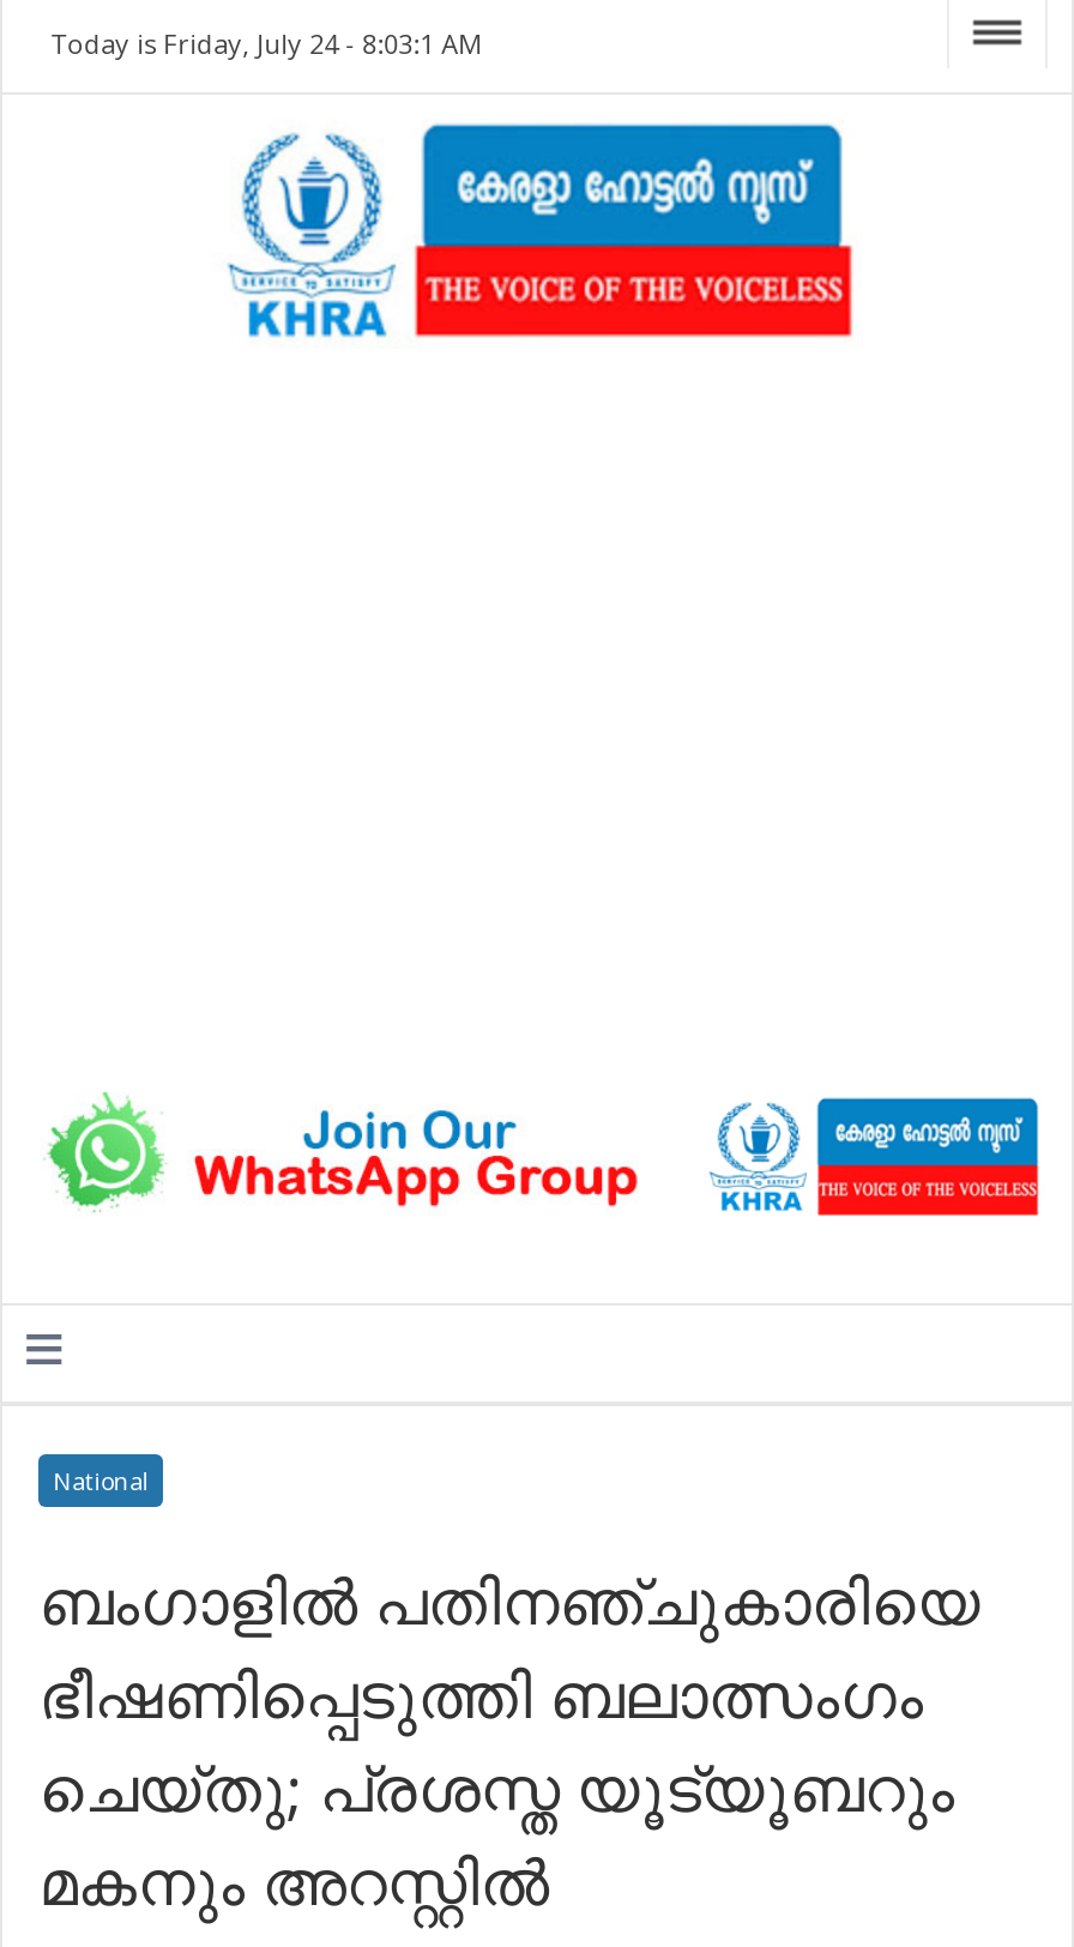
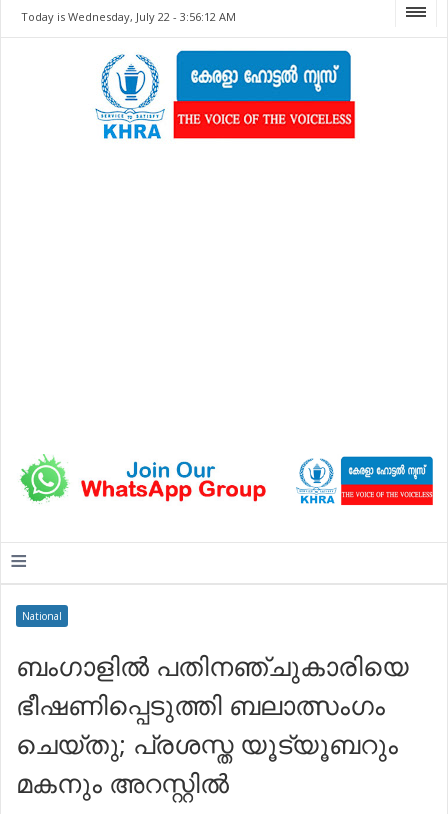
[51,25,482,61] Today is Friday, July 24 - 8:03:1 AM -> [21,9,236,24] Today is Wednesday, July 22 - 3:56:12 AM

